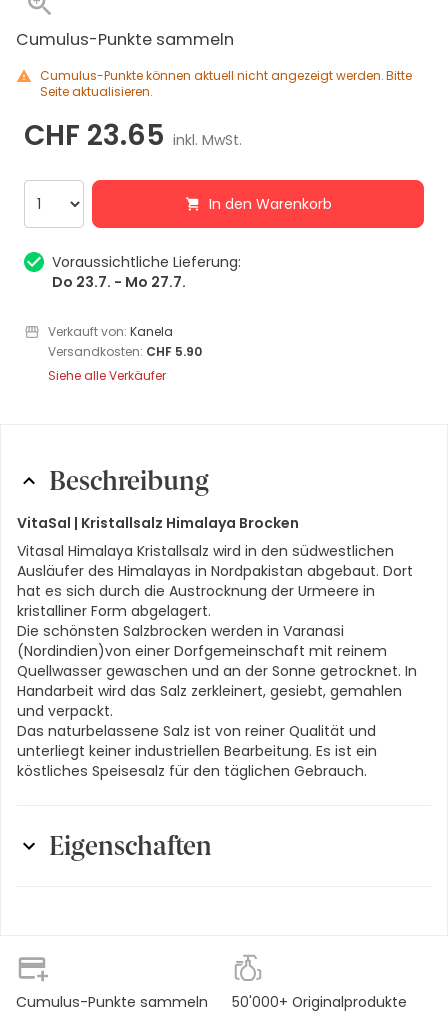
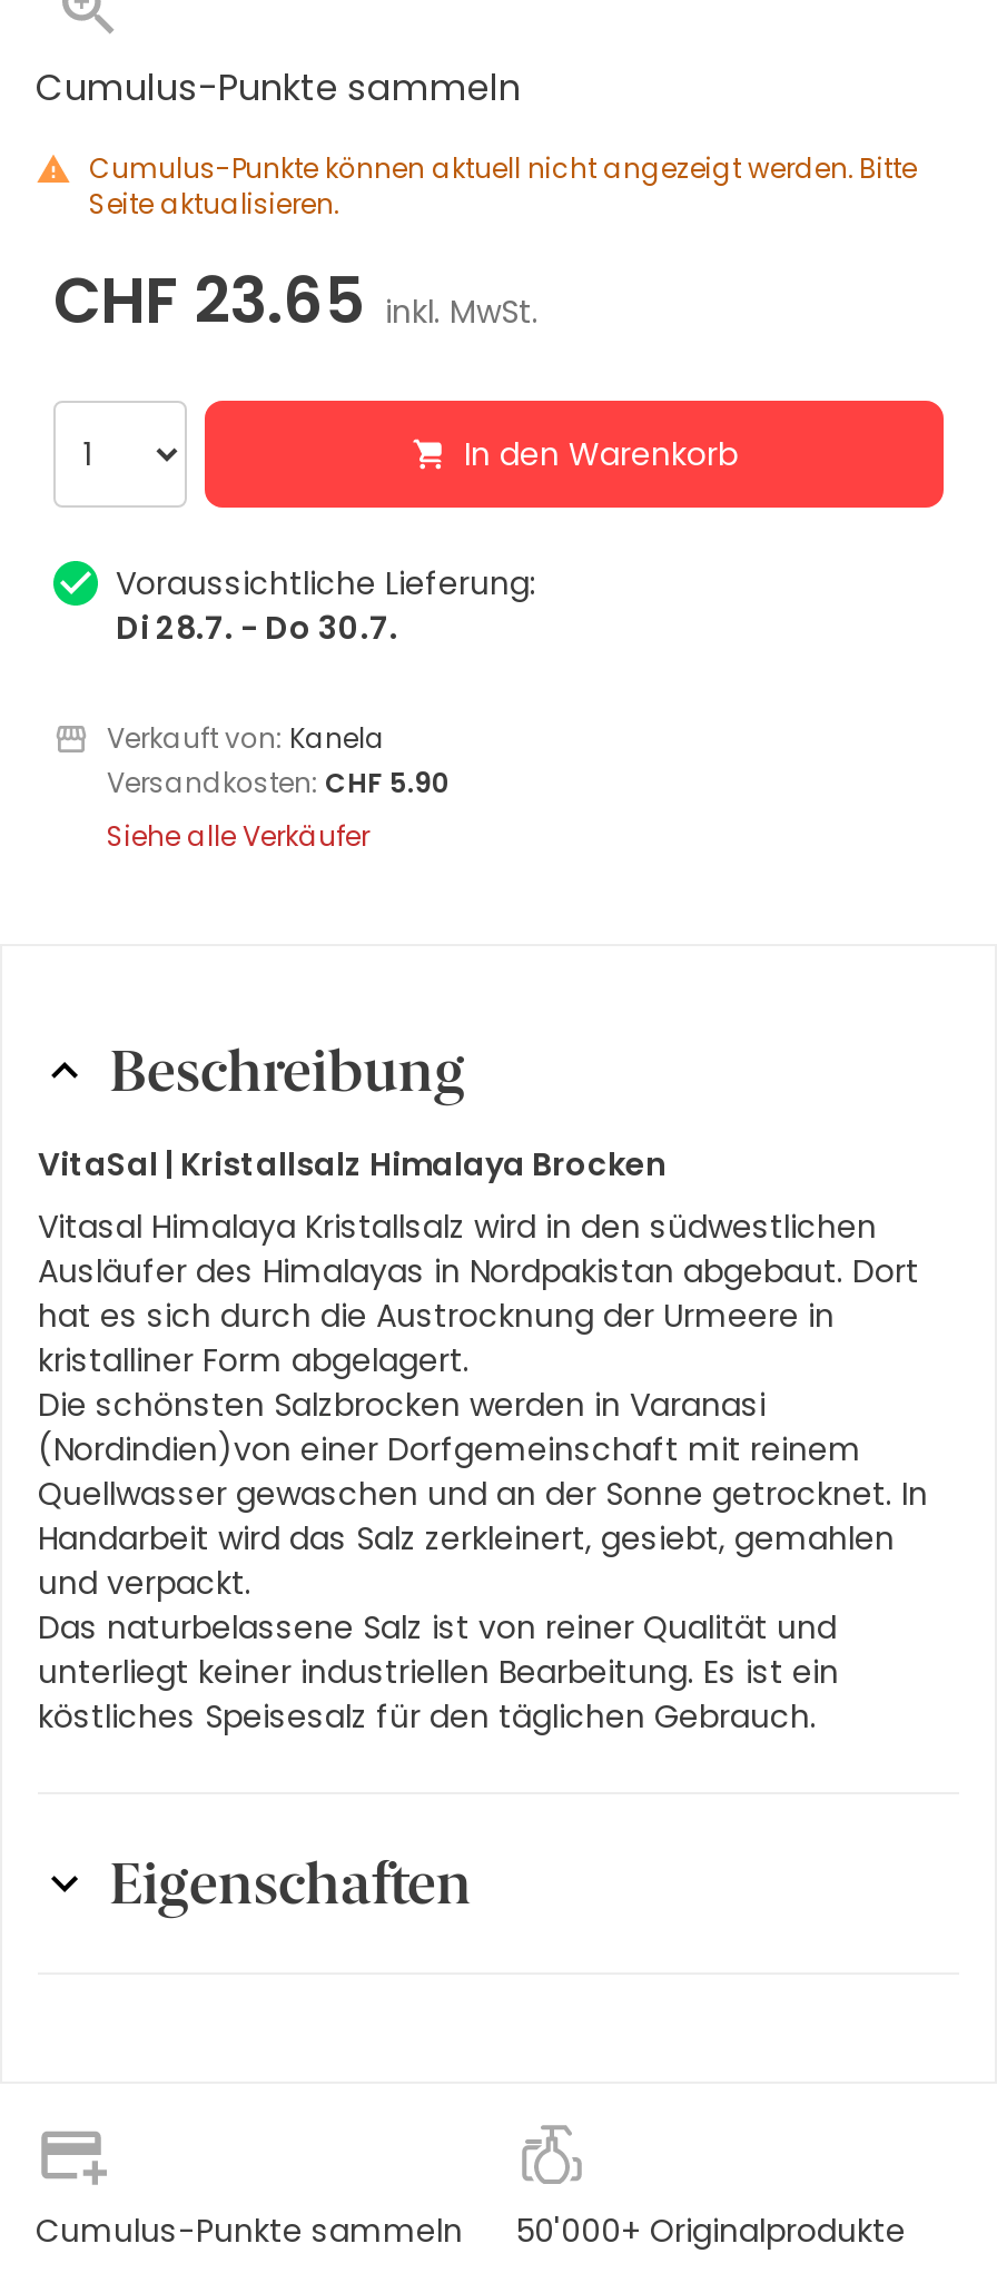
[52,272,186,292] Do 23.7. - Mo 27.7. -> [116,606,398,650] Di 28.7. - Do 30.7.

